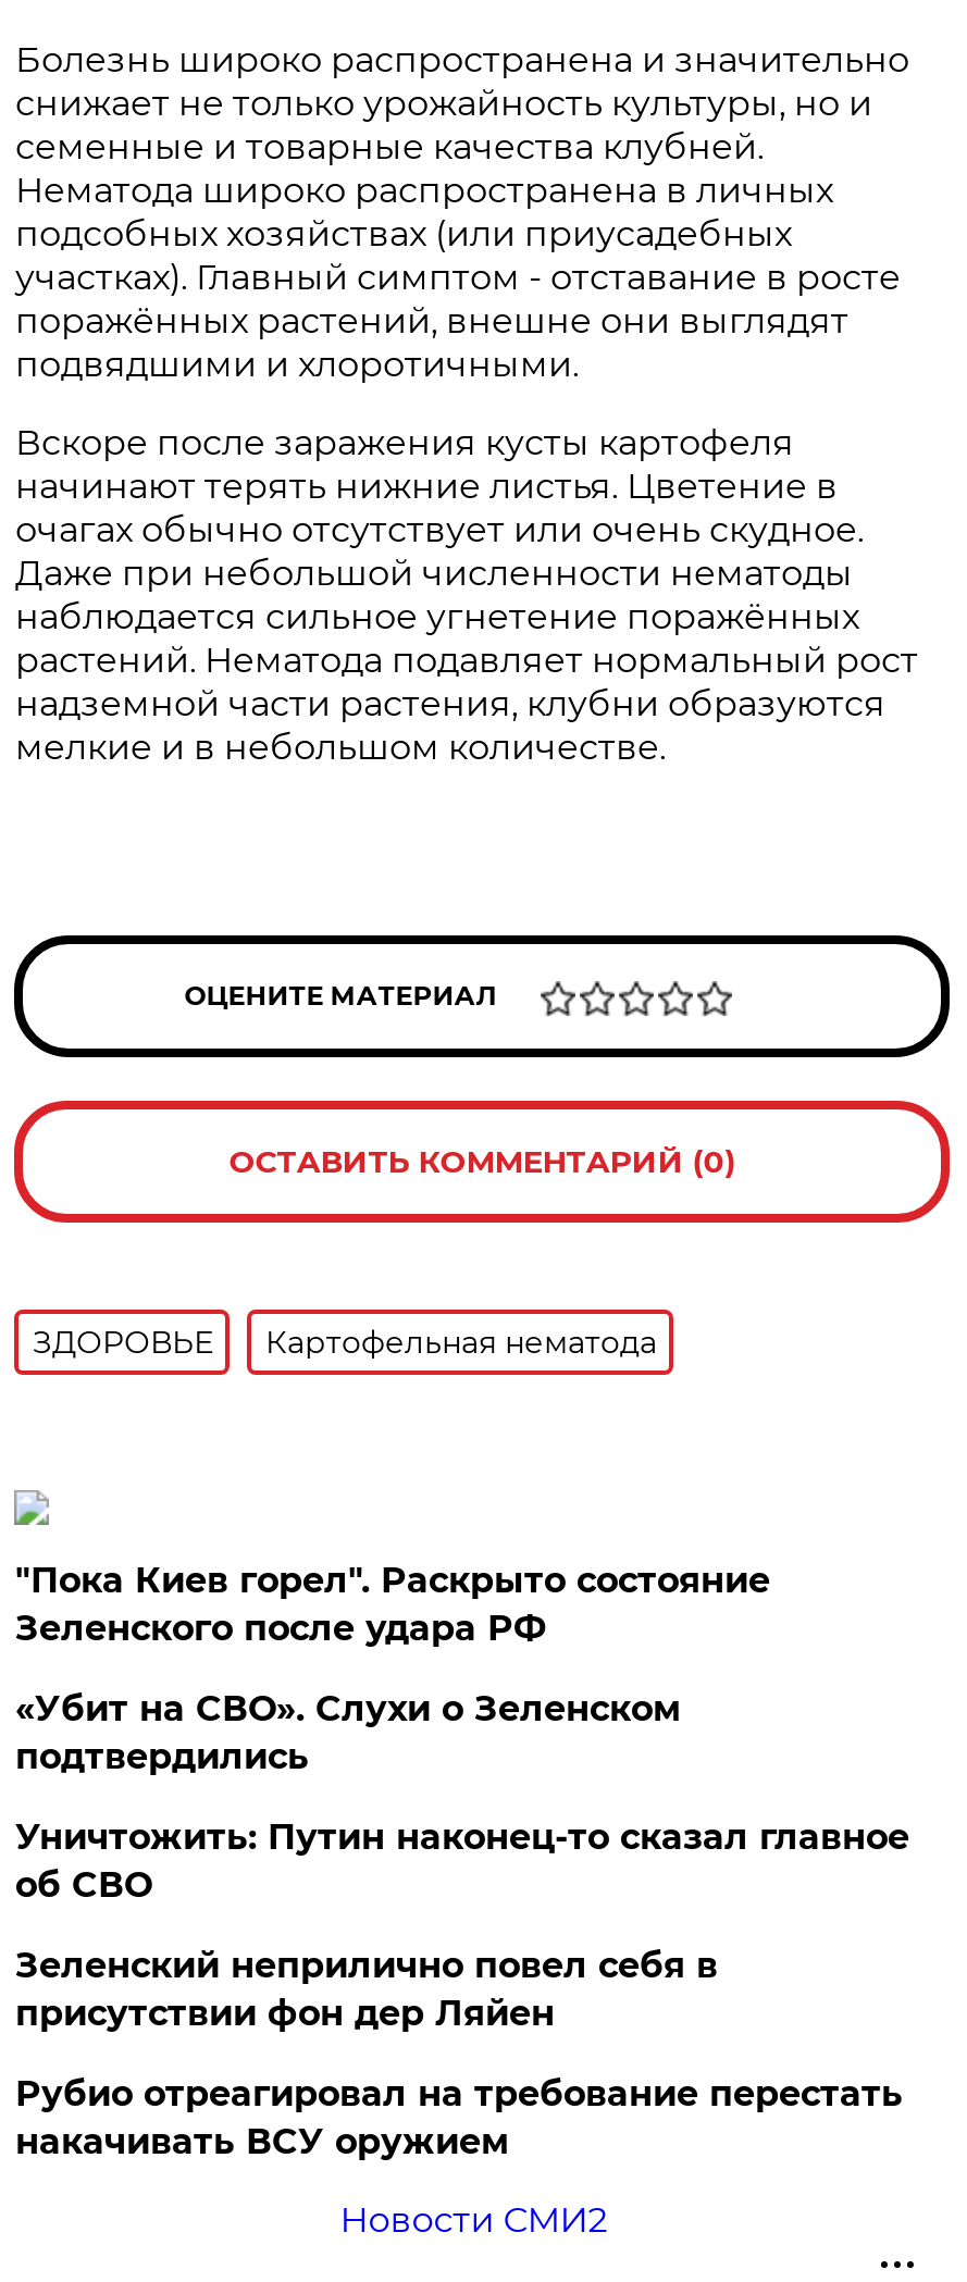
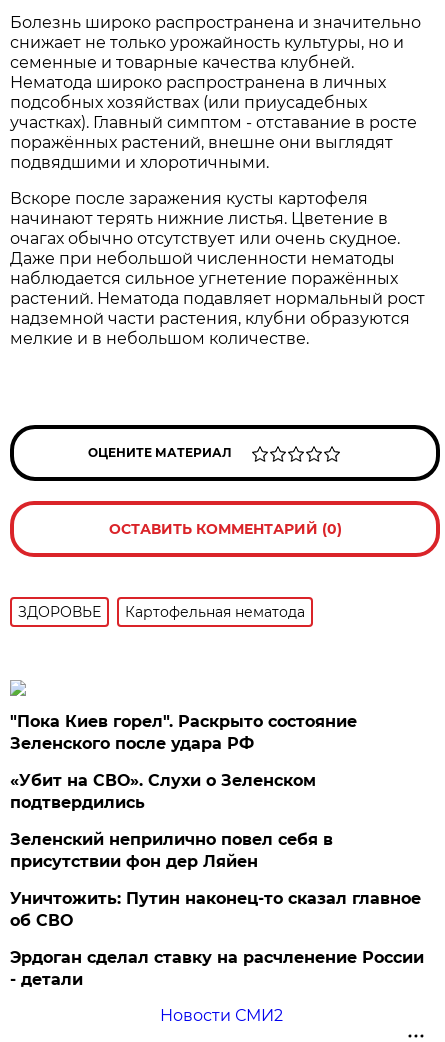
moved [15,1817,909,1907] -> [10,889,421,930]: Уничтожить: Путин наконец-то сказал главное | об СВО
moved [15,1946,718,2035] -> [10,830,333,871]: Зеленский неприлично повел cебя в | присутствии фон дер Ляйен
[15,2074,903,2163] Рубио отреагировал на требование перестать | накачивать ВСУ оружием -> [10,948,424,989] Эрдоган сделал ставку на расчленение России | - детали

